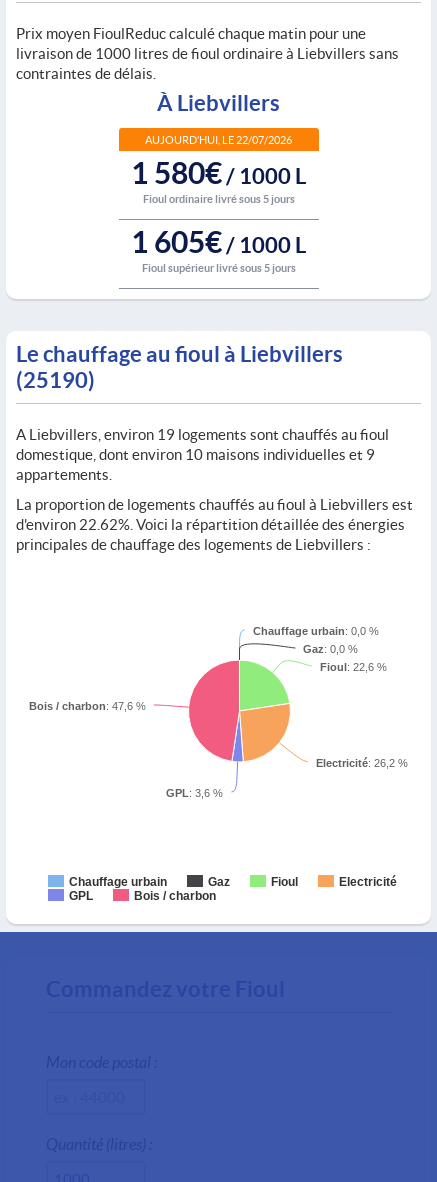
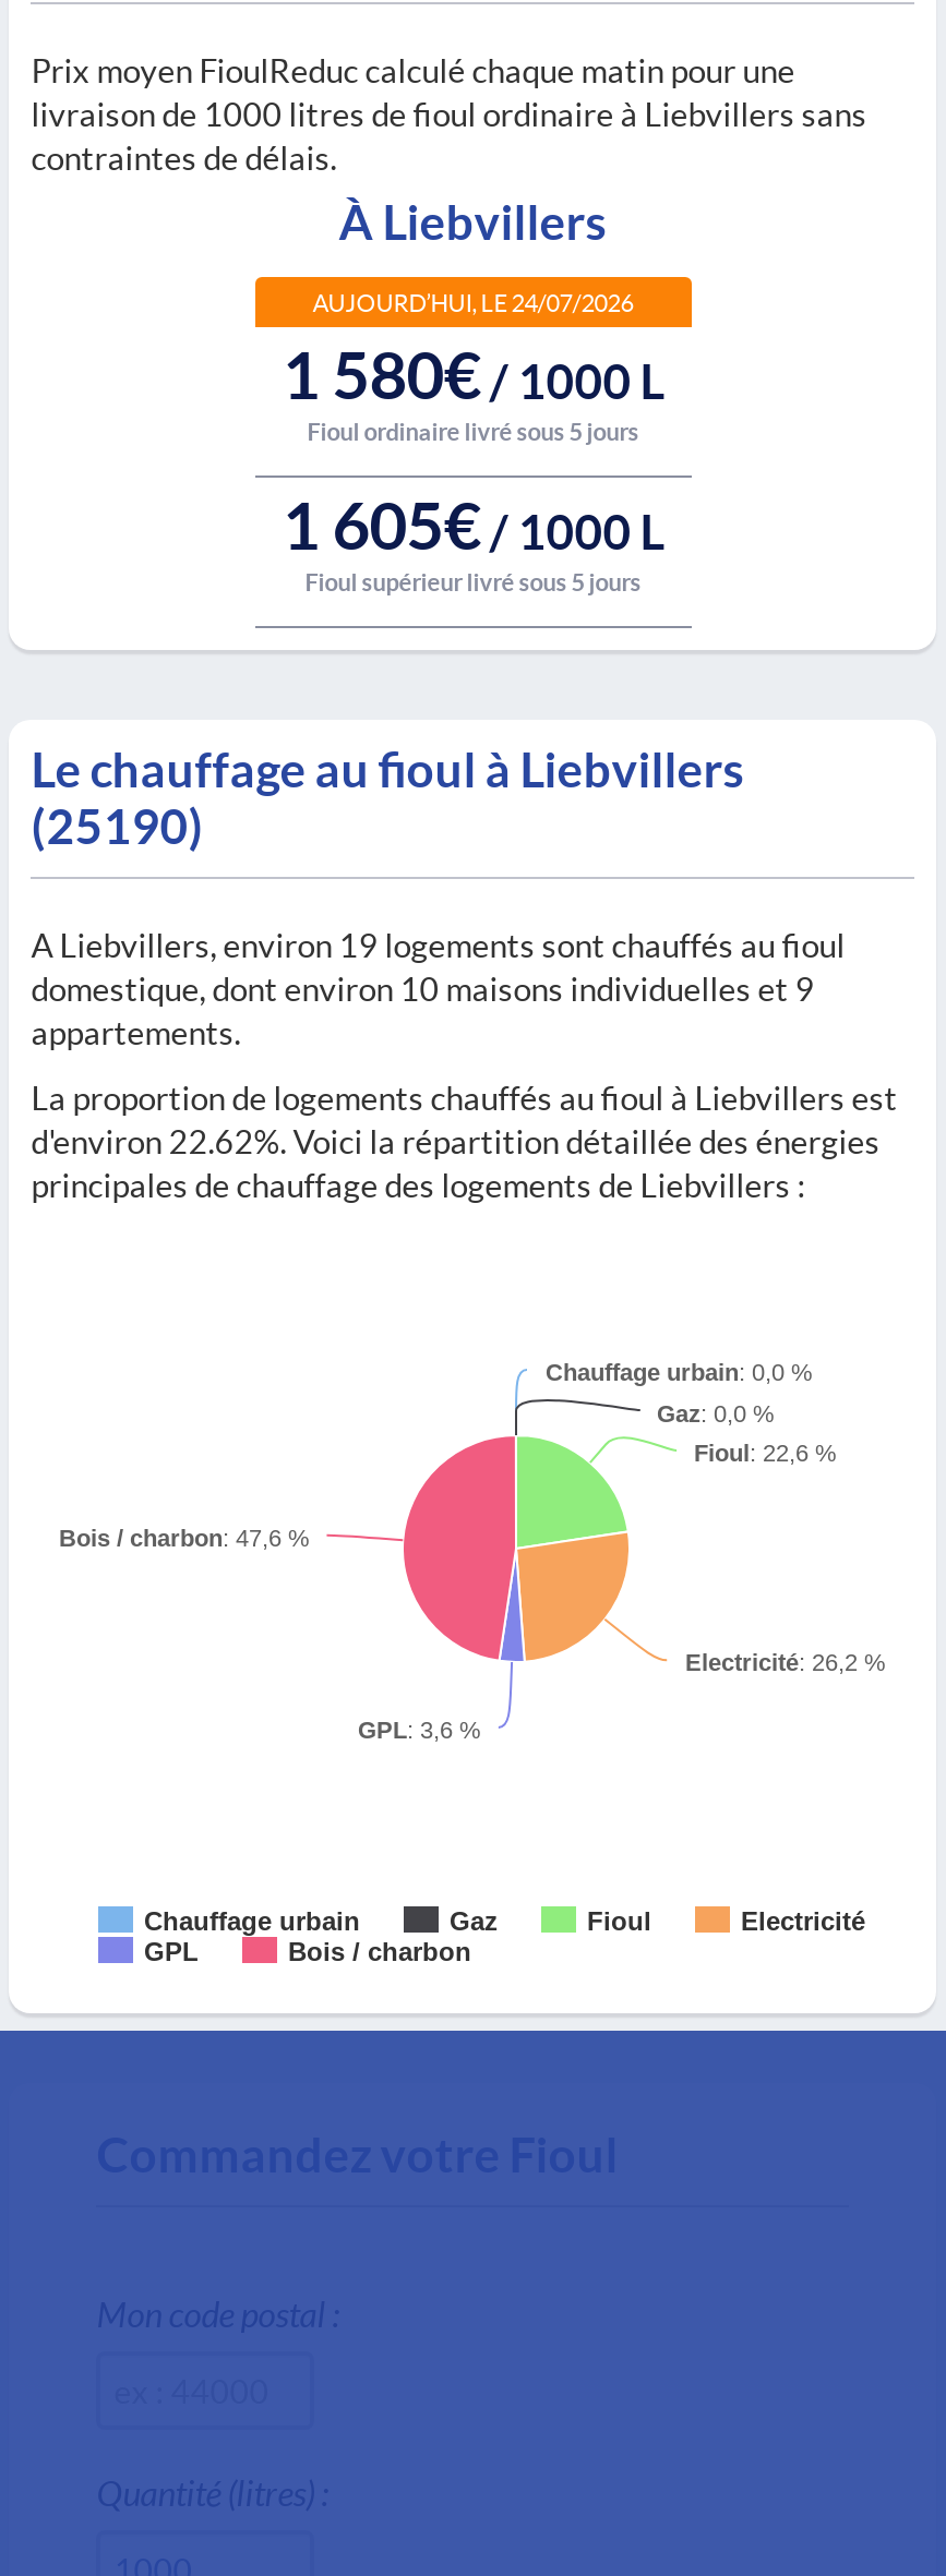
[145,133,292,146] AUJOURD’HUI, LE 22/07/2026 -> [312,288,633,316] AUJOURD’HUI, LE 24/07/2026

